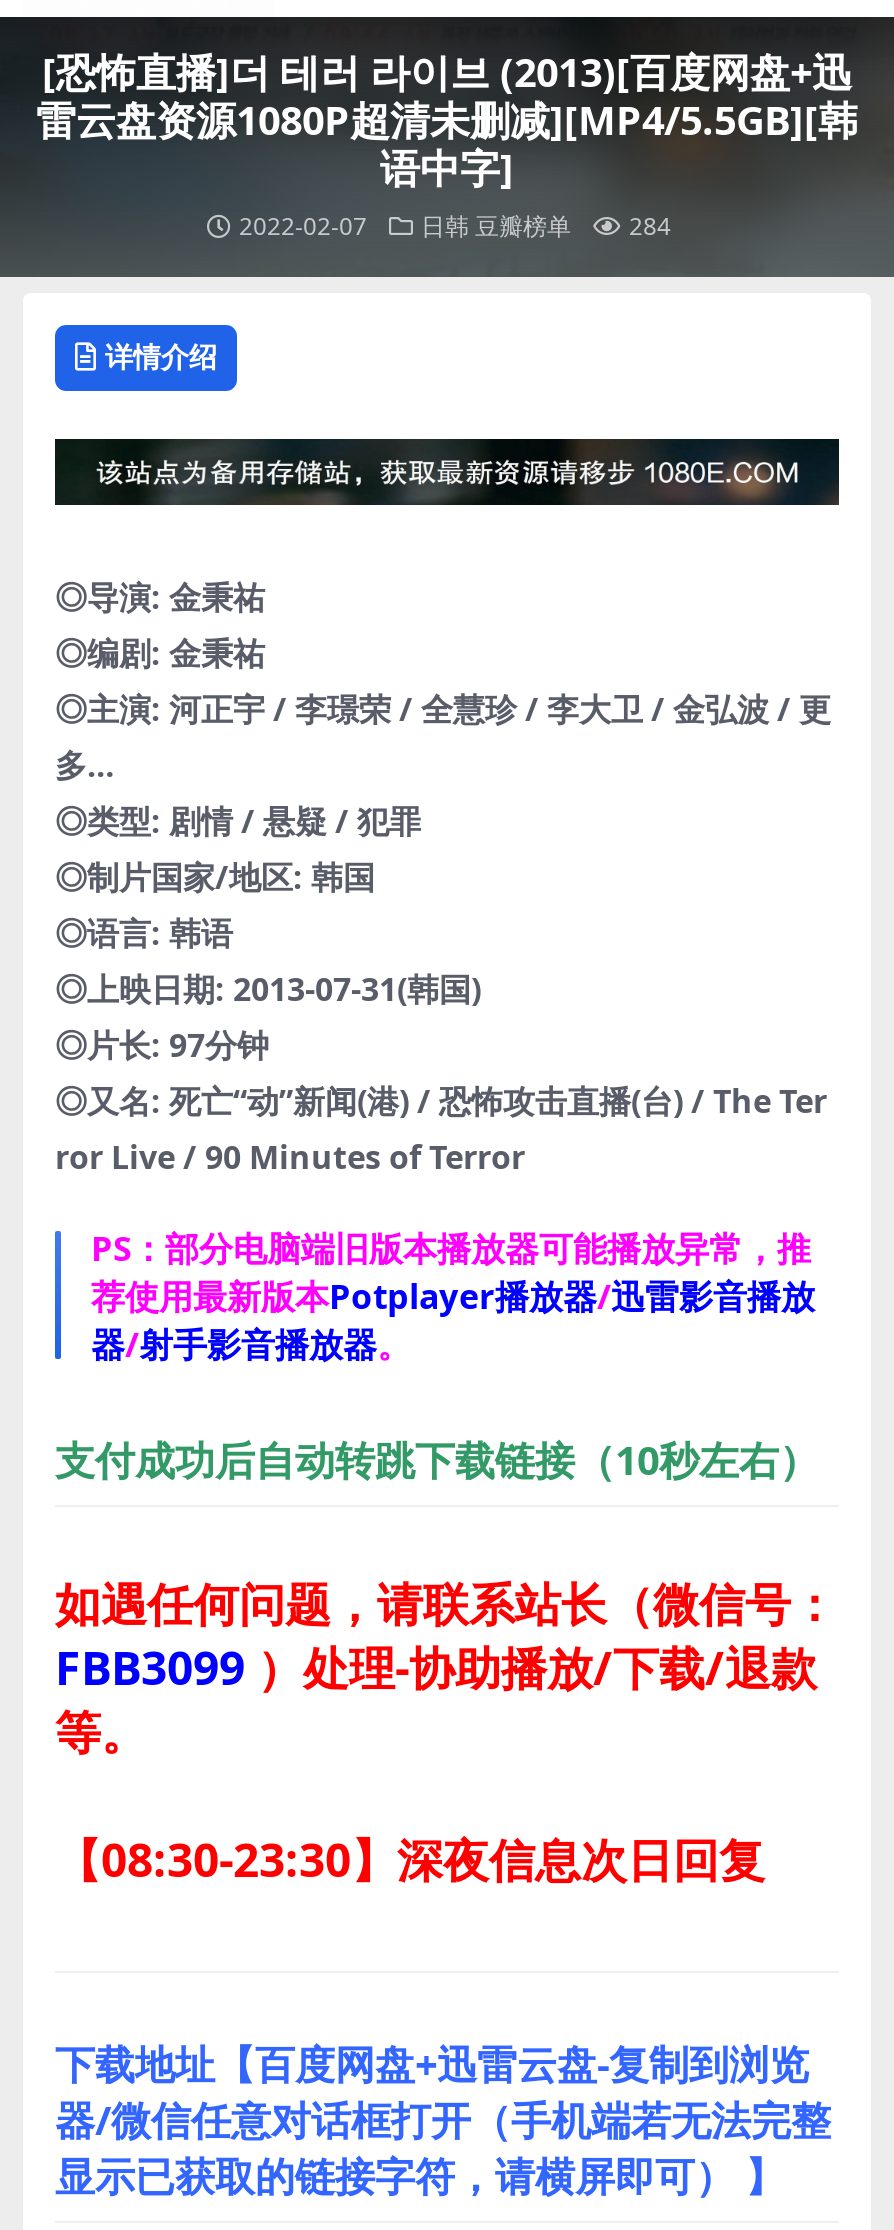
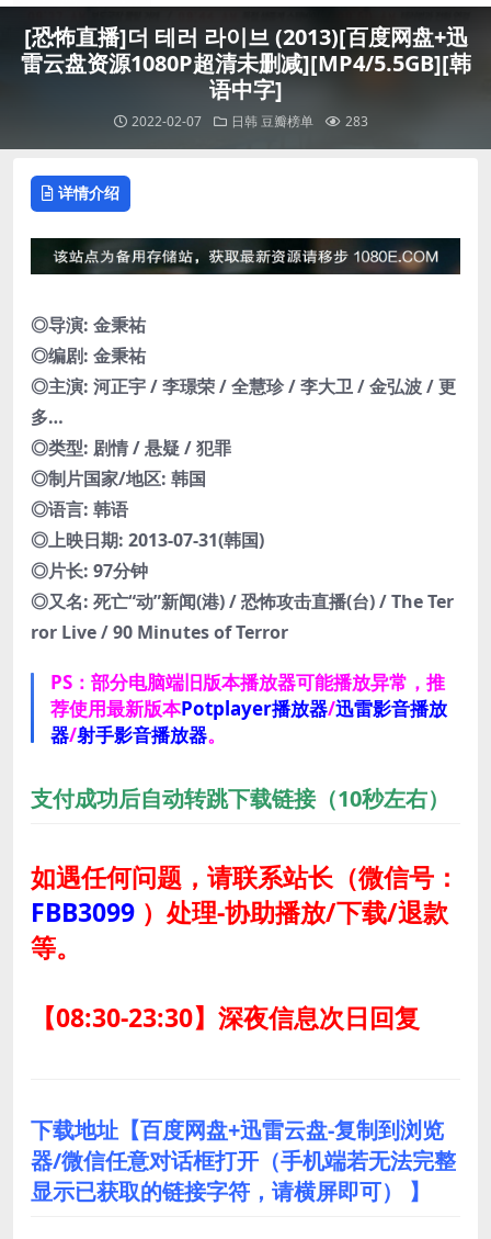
[239,209,671,243] 2022-02-07 日韩 豆瓣榜单 284 -> [132,112,368,131] 2022-02-07 日韩 豆瓣榜单 283

